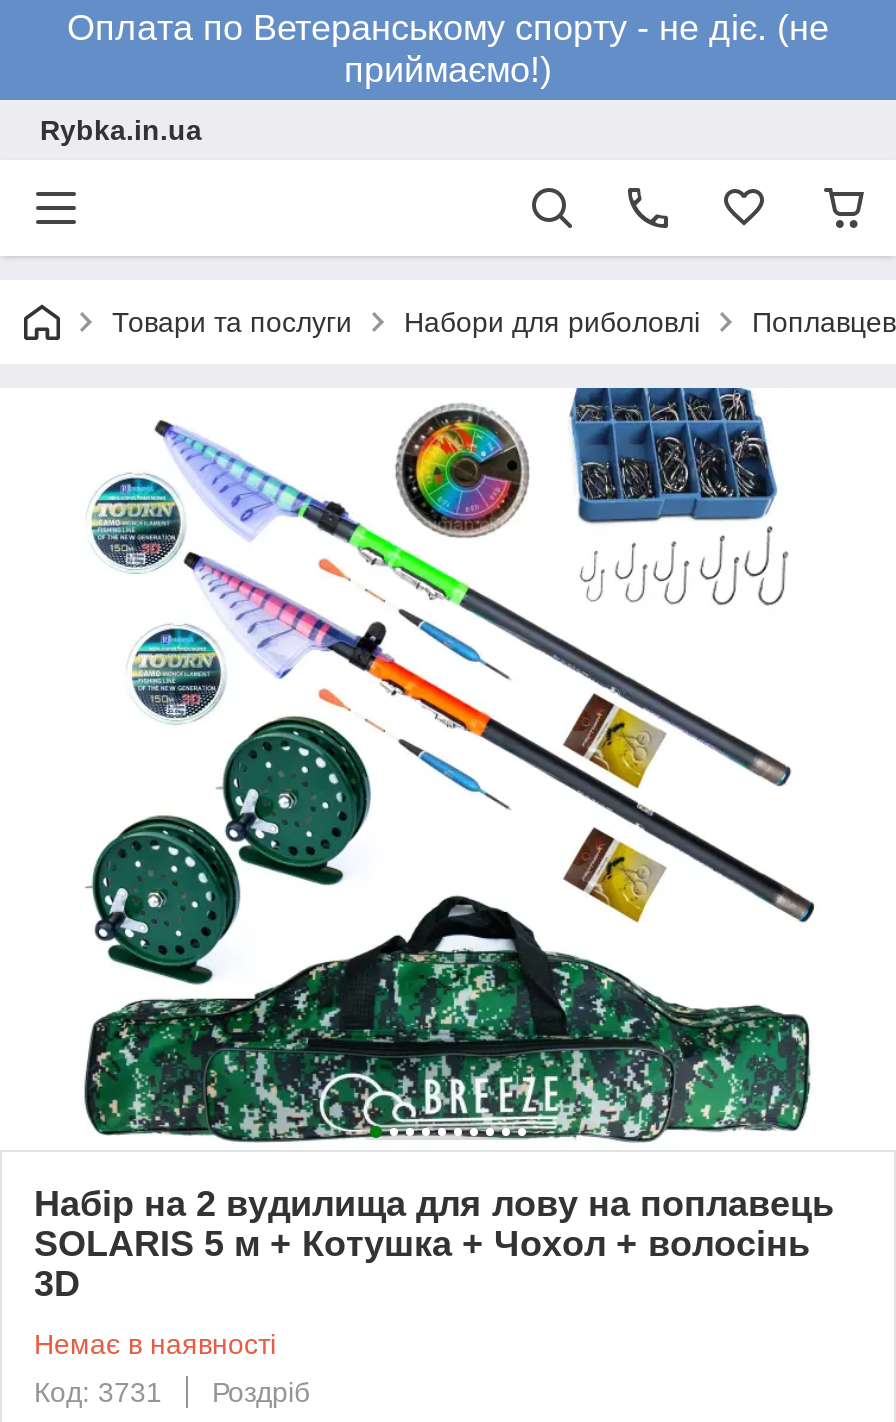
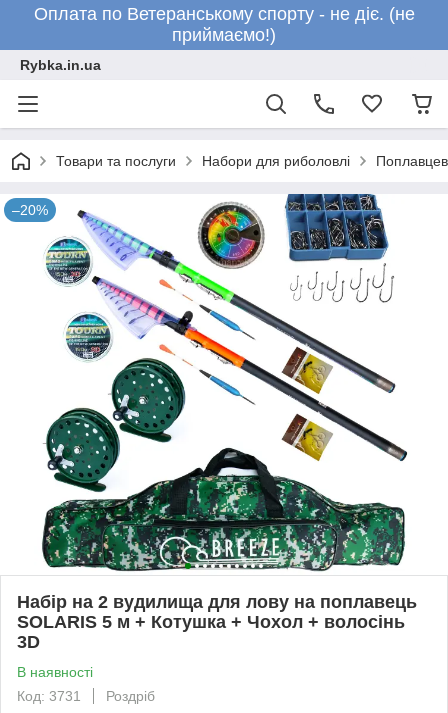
none -> [12,202,48,218] –20%
[34,1328,276,1360] Немає в наявності -> [17,664,93,680] В наявності

